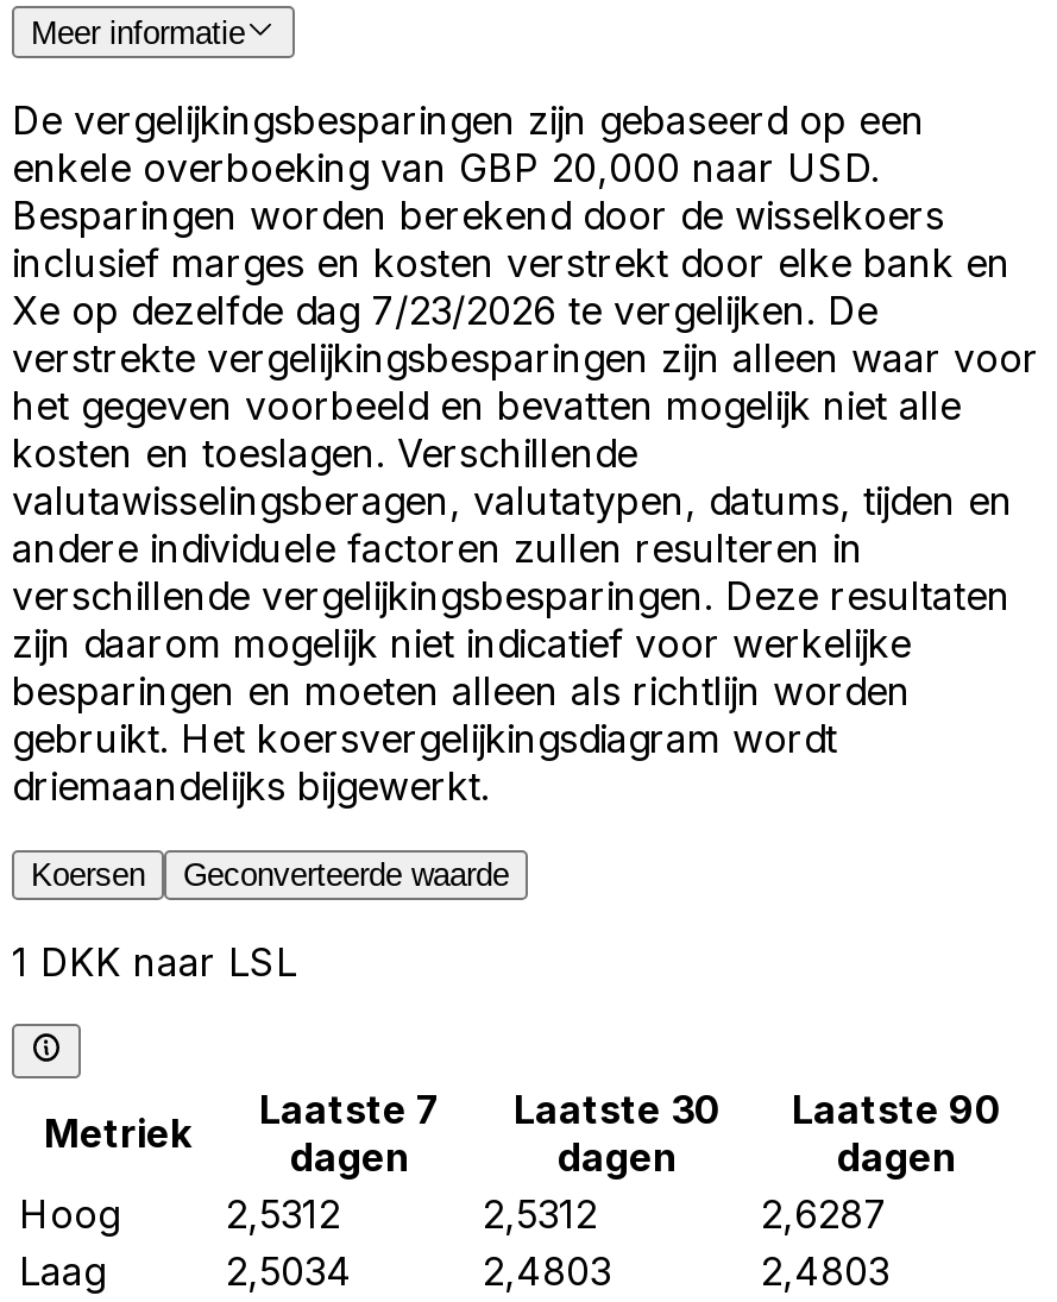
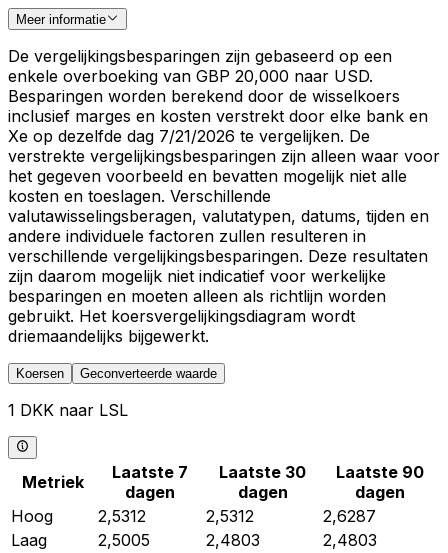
[12,287,877,335] Xe op dezelfde dag 7/23/2026 te vergelijken. De -> [8,126,370,146] Xe op dezelfde dag 7/21/2026 te vergelijken. De
[226,1247,352,1294] 2,5034 -> [98,530,150,550] 2,5005

